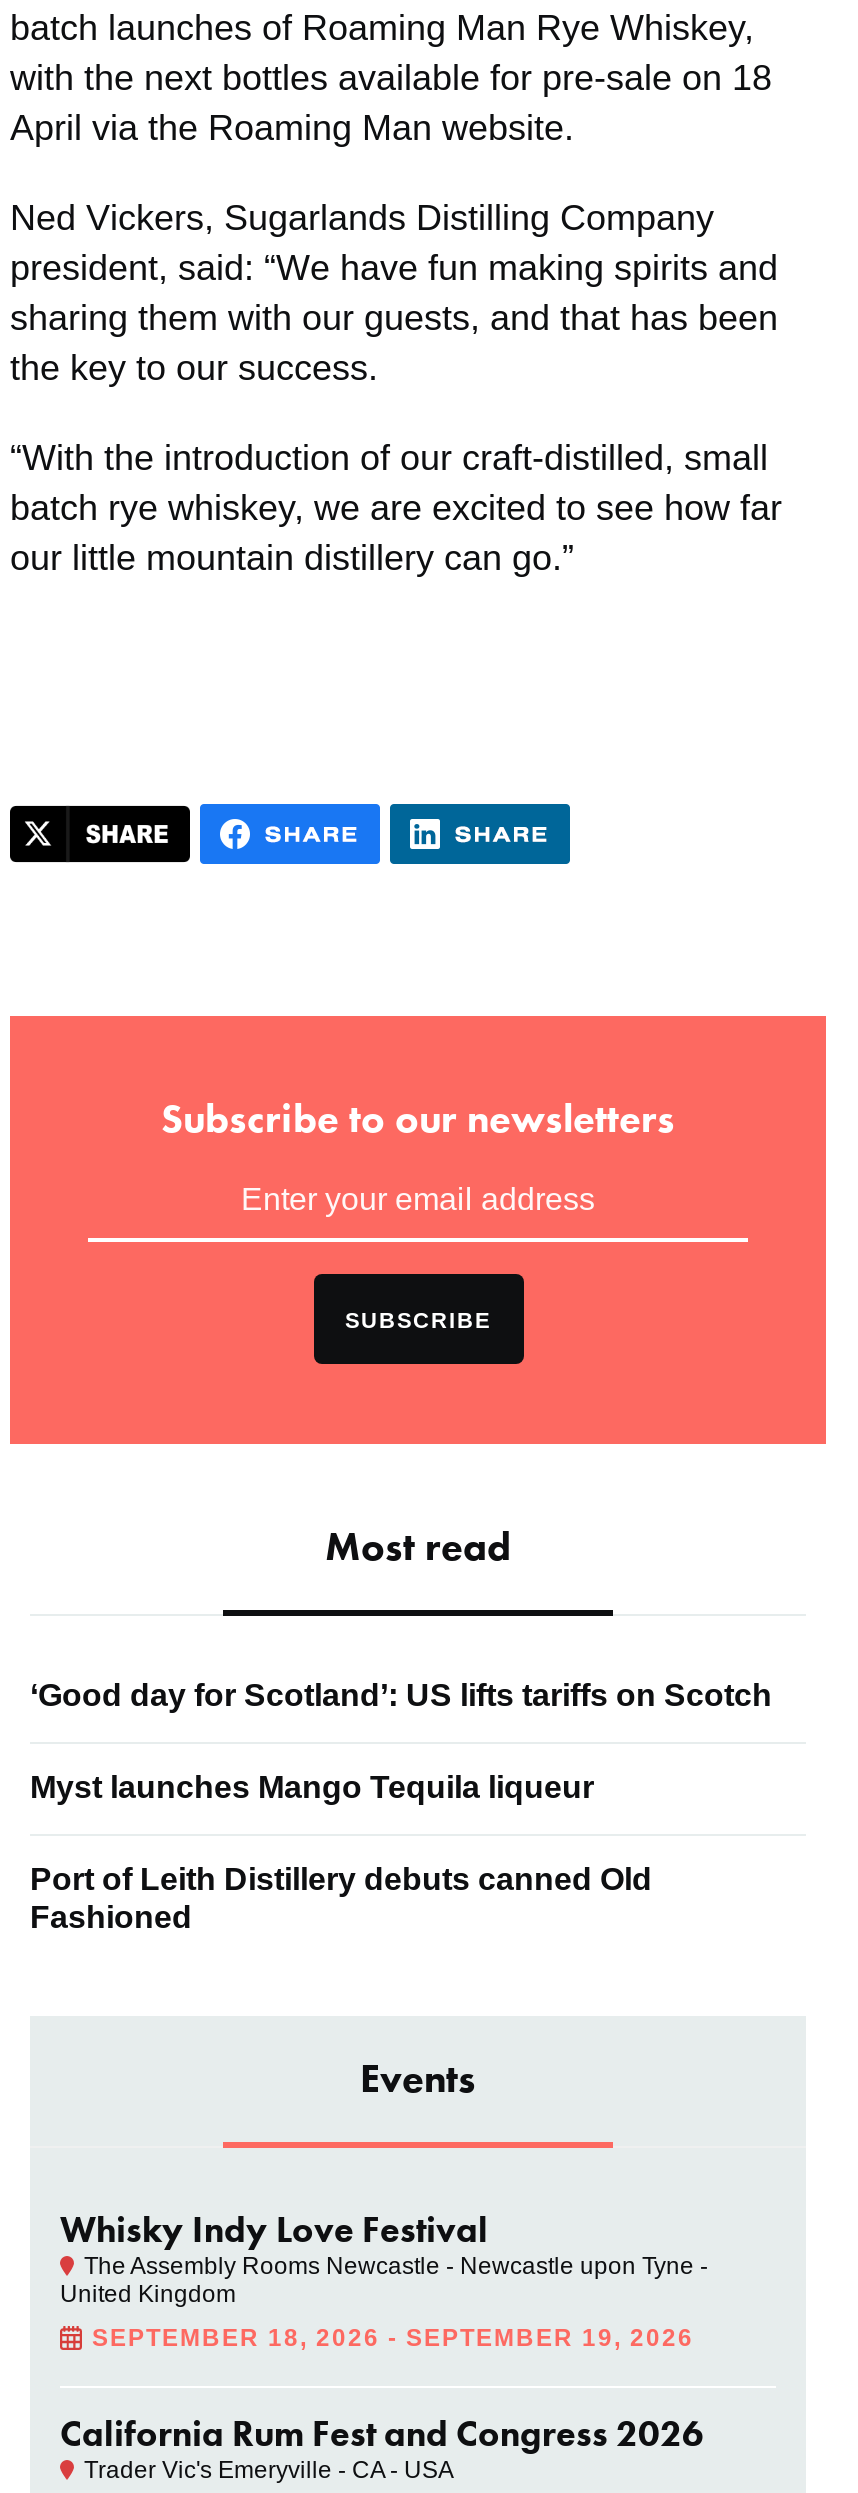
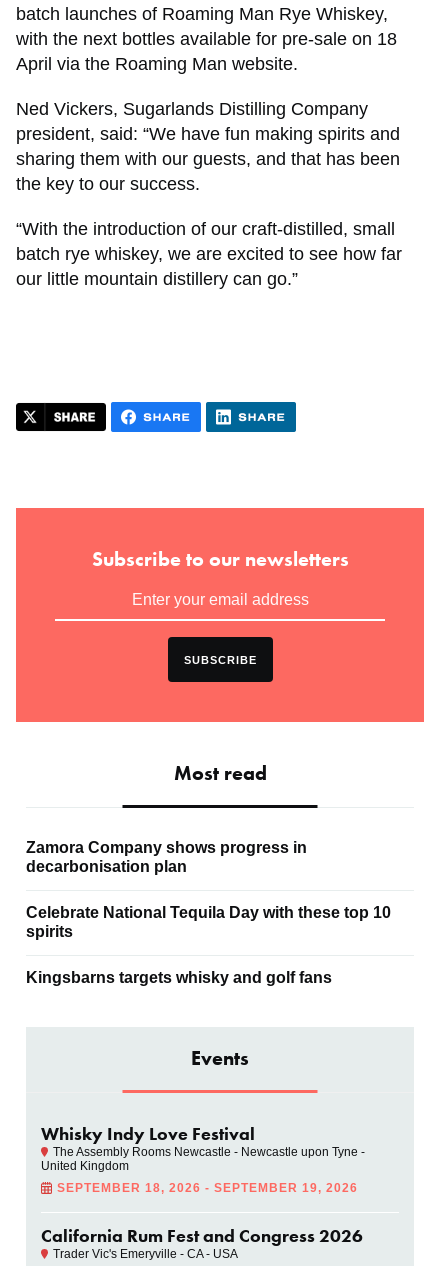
[30,1677,772,1711] ‘Good day for Scotland’: US lifts tariffs on Scotch -> [26,839,307,875] Zamora Company shows progress in | decarbonisation plan
[30,1769,594,1803] Myst launches Mango Tequila liqueur -> [26,904,391,940] Celebrate National Tequila Day with these top 10 | spirits
[30,1861,652,1933] Port of Leith Distillery debuts canned Old | Fashioned -> [26,969,332,986] Kingsbarns targets whisky and golf fans

